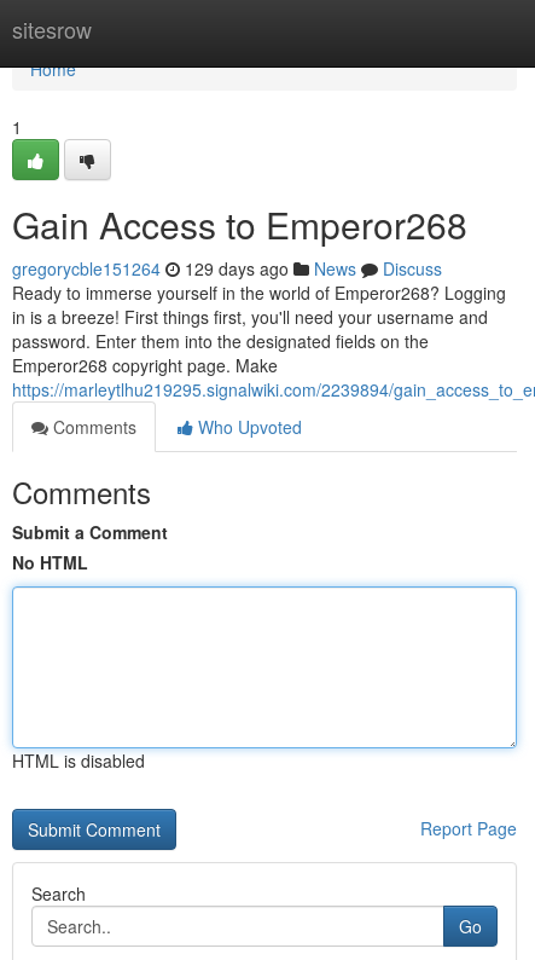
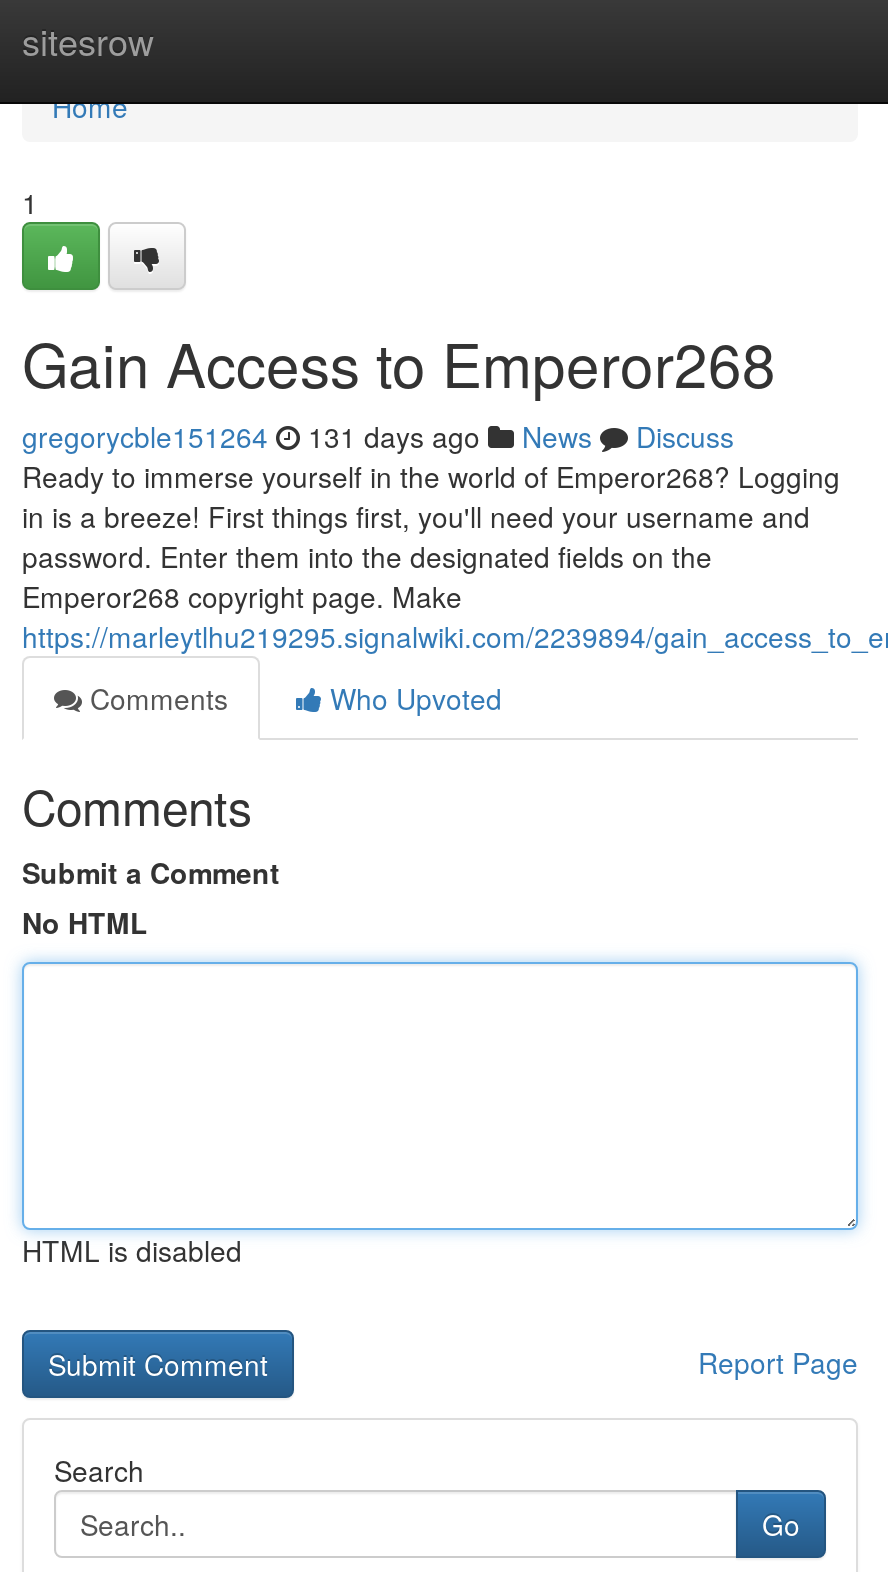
[12,256,442,281] gregorycble151264 129 days ago News Discuss -> [22,416,734,456] gregorycble151264 131 days ago News Discuss

